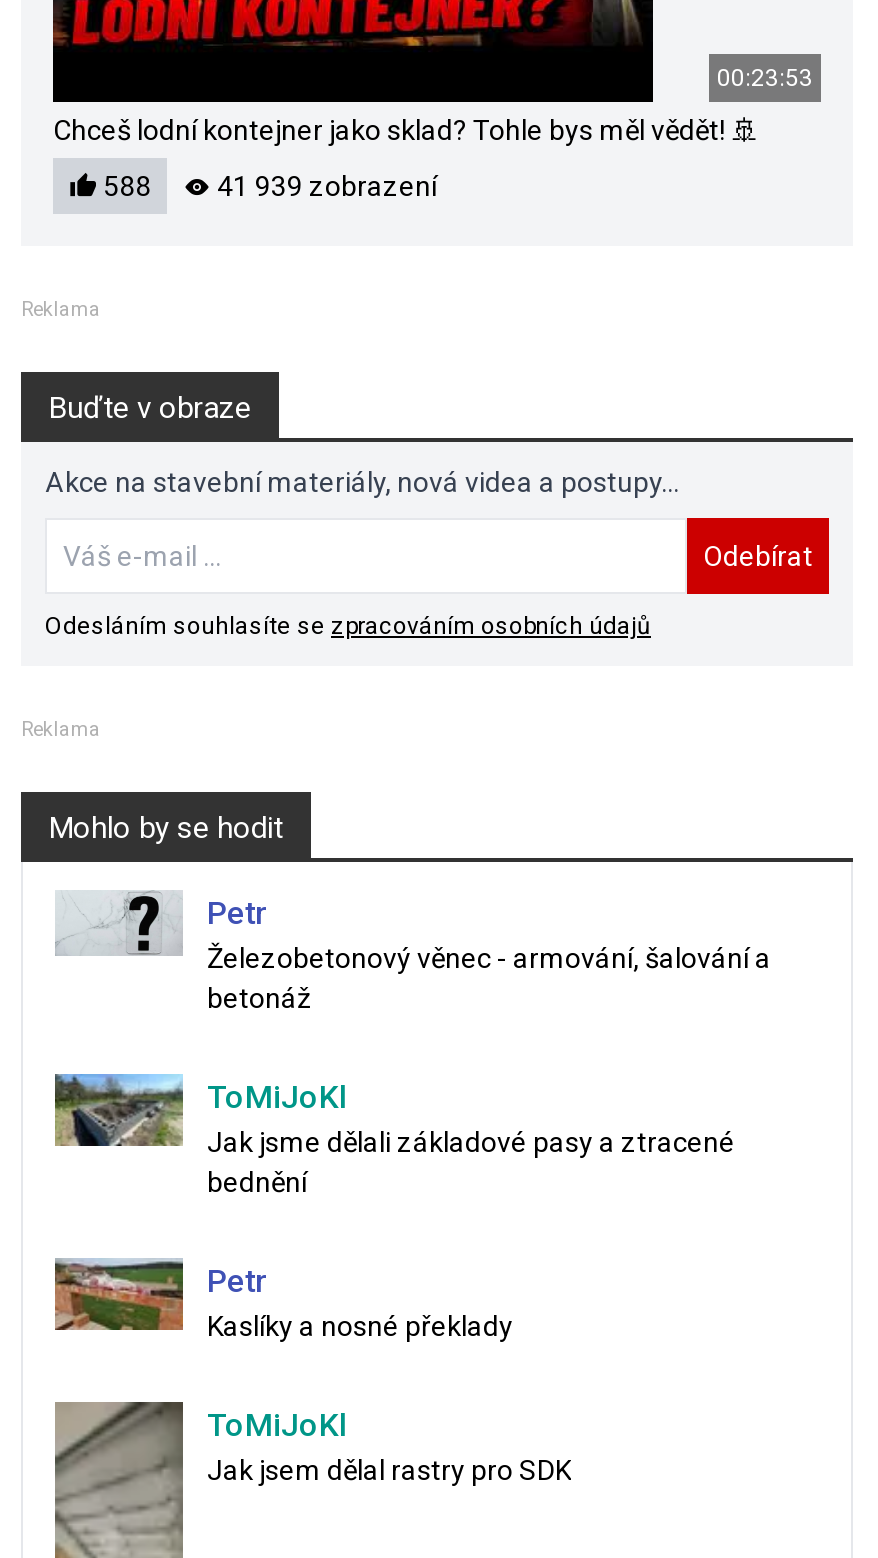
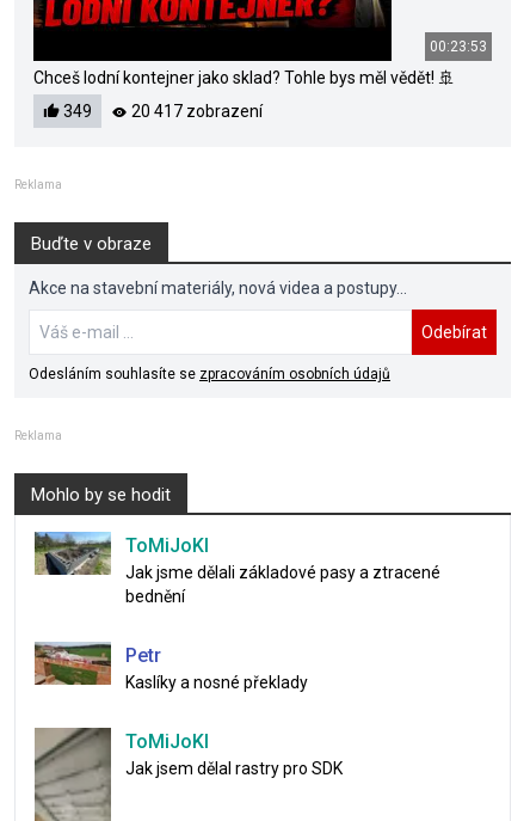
[97,170,151,202] 588 -> [60,102,92,121] 349
[211,170,437,202] 41 939 zobrazení -> [128,102,263,121] 20 417 zobrazení
[57,890,771,1014] [image] | Petr | Železobetonový věnec - armování, šalování a | betonáž -> none

